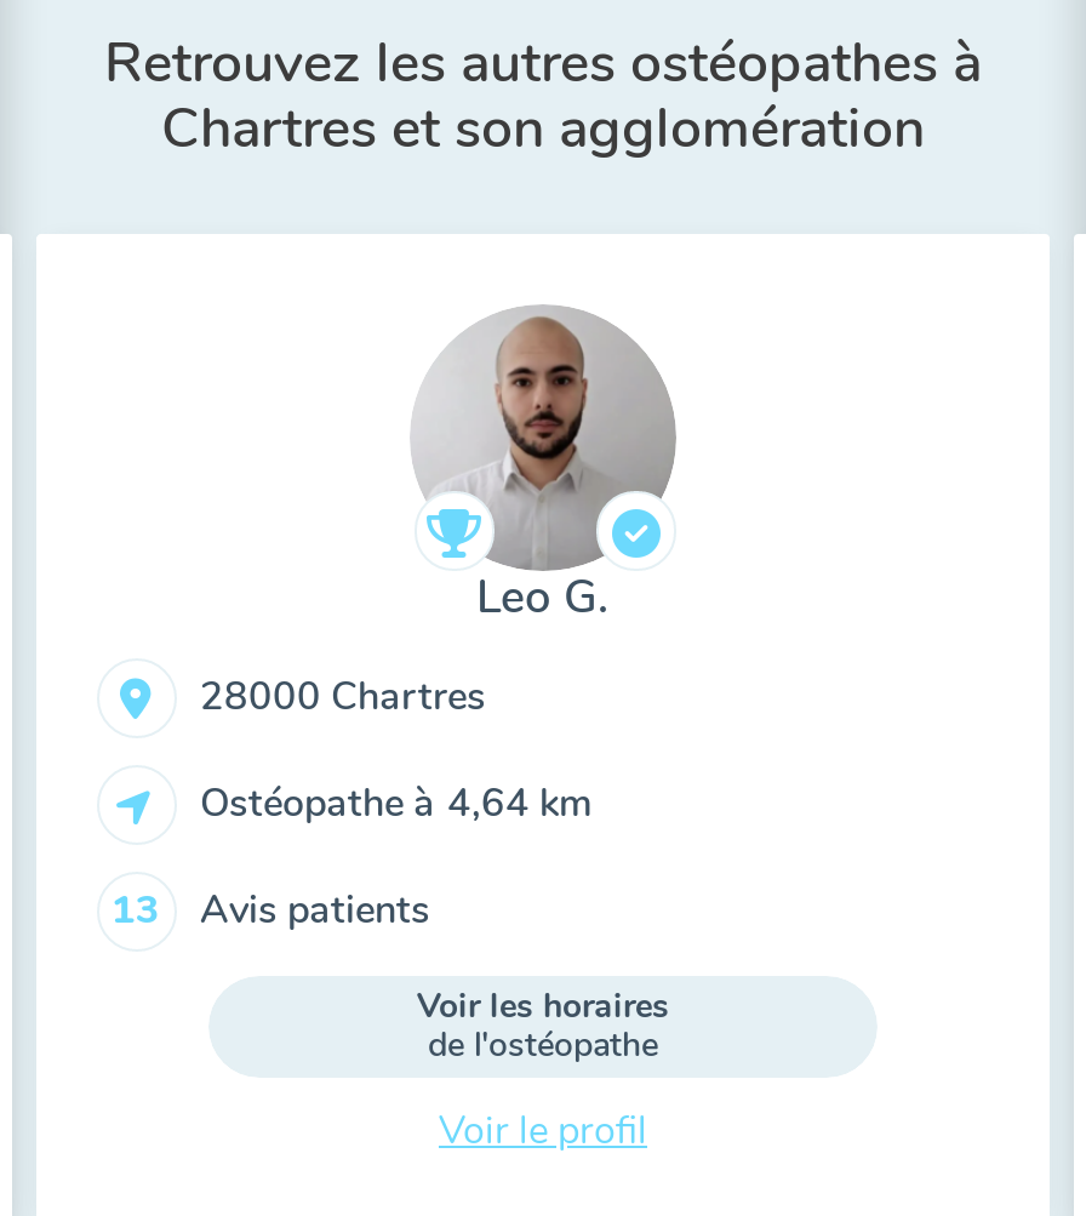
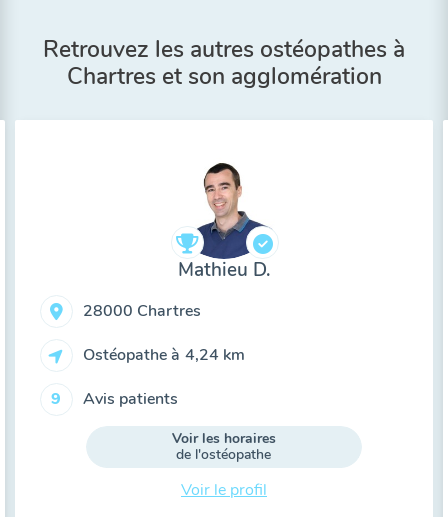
[410,304,679,629] [image] | Leo G. -> [170,150,279,283] [image] | Mathieu D.
[200,776,593,829] Ostéopathe à 4,64 km -> [82,343,244,365] Ostéopathe à 4,24 km
[112,883,430,937] 13 Avis patients -> [51,387,177,410] 9 Avis patients

